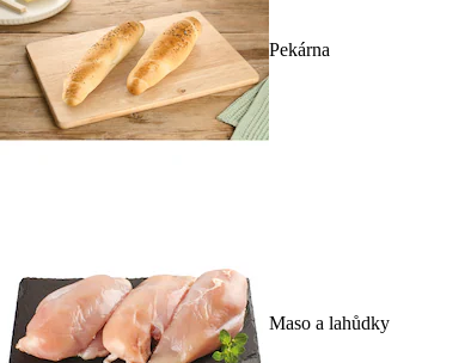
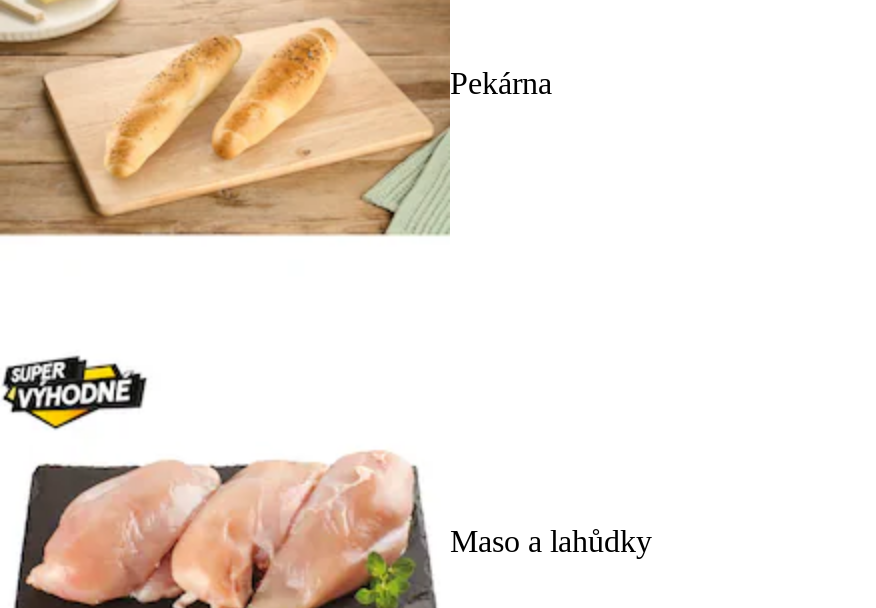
none -> [6,354,148,430] [image]

